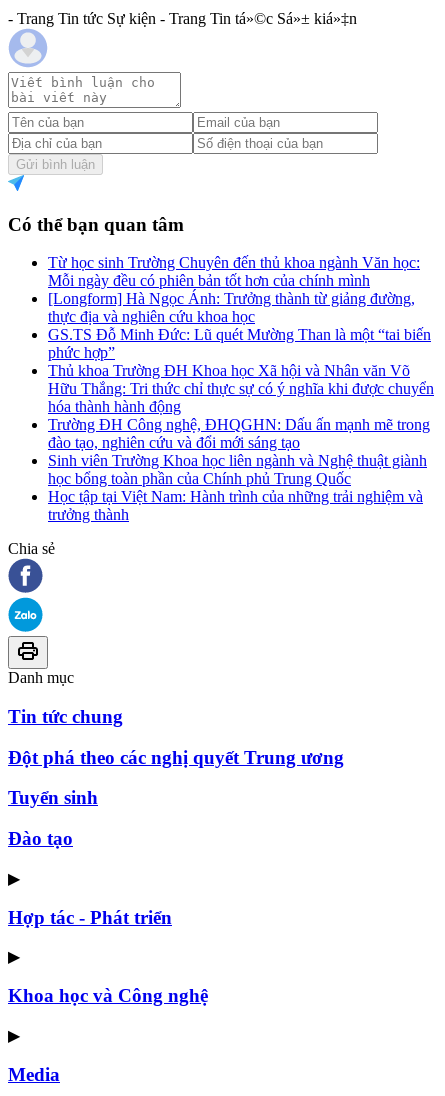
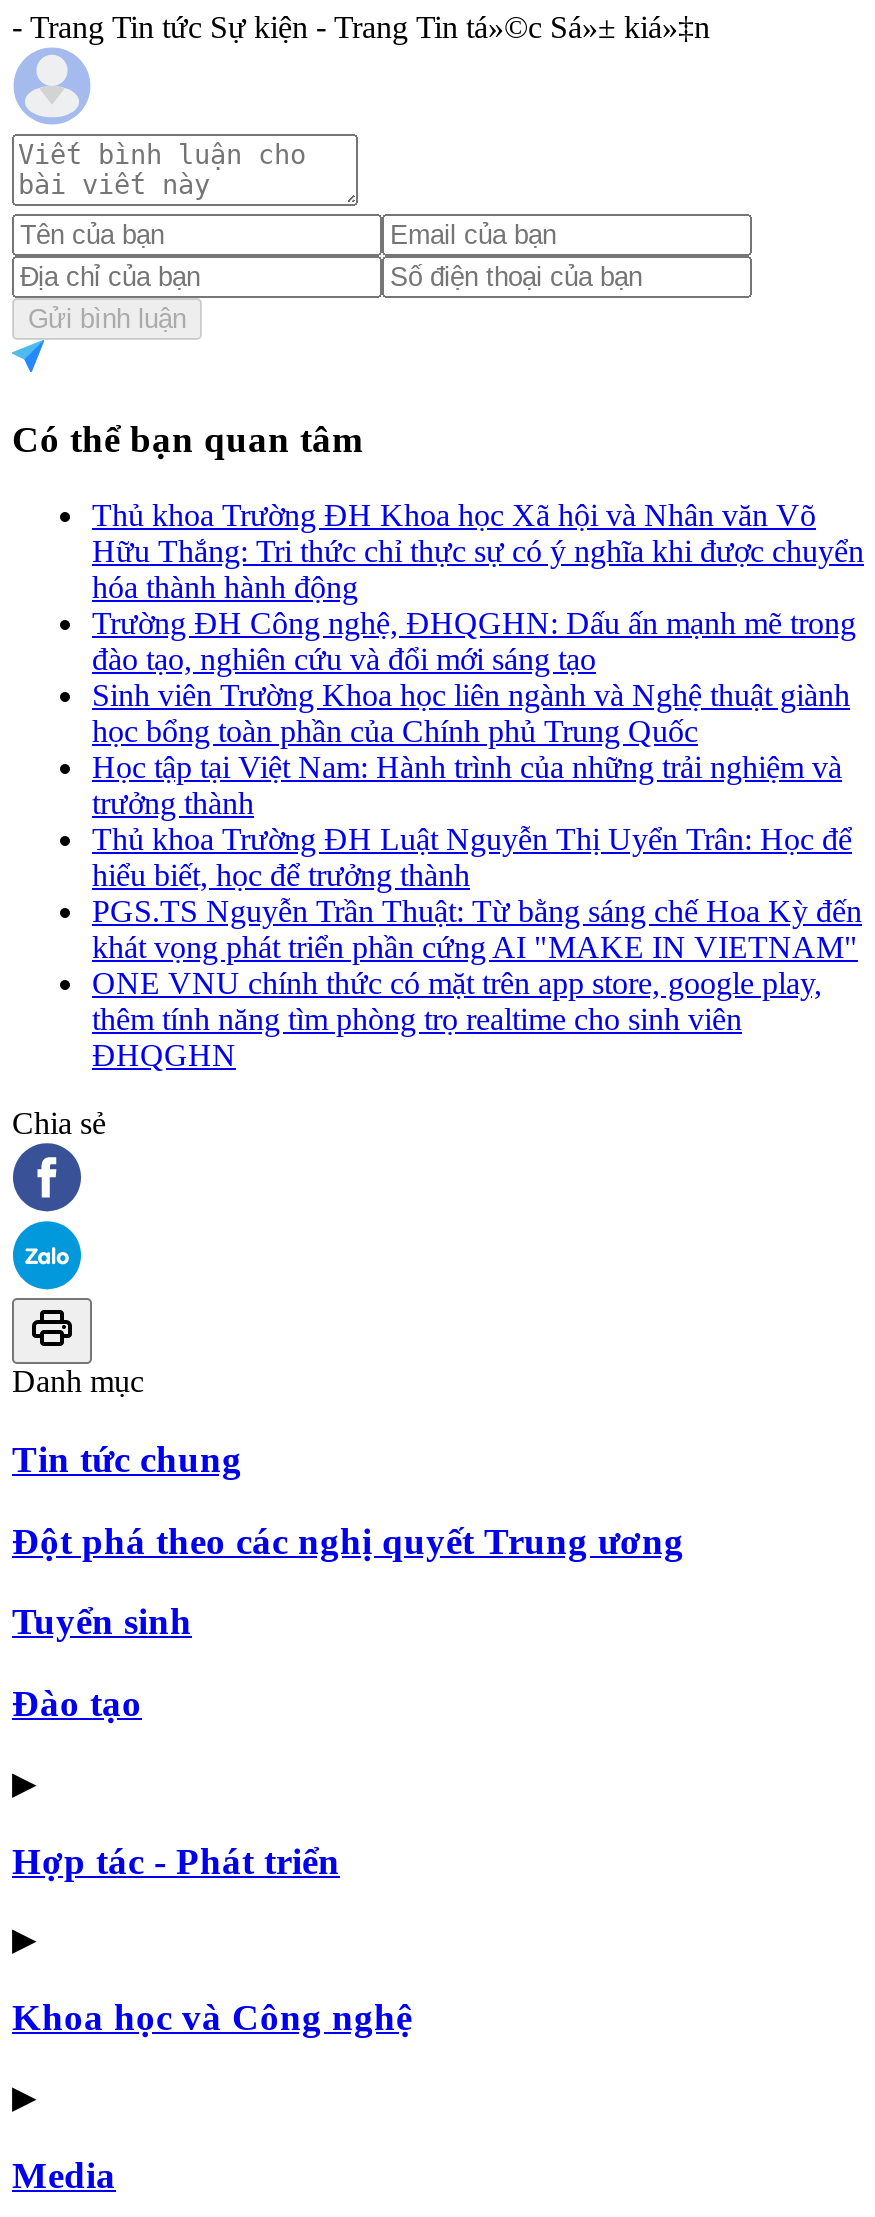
[48,254,431,361] Từ học sinh Trường Chuyên đến thủ khoa ngành Văn học: | Mỗi ngày đều có phiên bản tốt hơn của chính mình | [Longform] Hà Ngọc Ánh: Trưởng thành từ giảng đường, | thực địa và nghiên cứu khoa học | GS.TS Đỗ Minh Đức: Lũ quét Mường Than là một “tai biến | phức hợp” -> none
moved [48,362,434,523] -> [92,499,864,821]: Thủ khoa Trường ĐH Khoa học Xã hội và Nhân văn Võ | Hữu Thắng: Tri thức chỉ thực sự có ý nghĩa khi được chuyển | hóa thành hành động | ... | Học tập tại Việt Nam: Hành trình của những trải nghiệm và | trưởng thành
none -> [92,823,862,1073] Thủ khoa Trường ĐH Luật Nguyễn Thị Uyển Trân: Học để | hiểu biết, học để trưởng thành | PGS.TS Nguyễn Trần Thuật: Từ bằng sáng chế Hoa Kỳ đến | khát vọng phát triển phần cứng AI "MAKE IN VIETNAM" | ONE VNU chính thức có mặt trên app store, google play, | thêm tính năng tìm phòng trọ realtime cho sinh viên | ĐHQGHN

